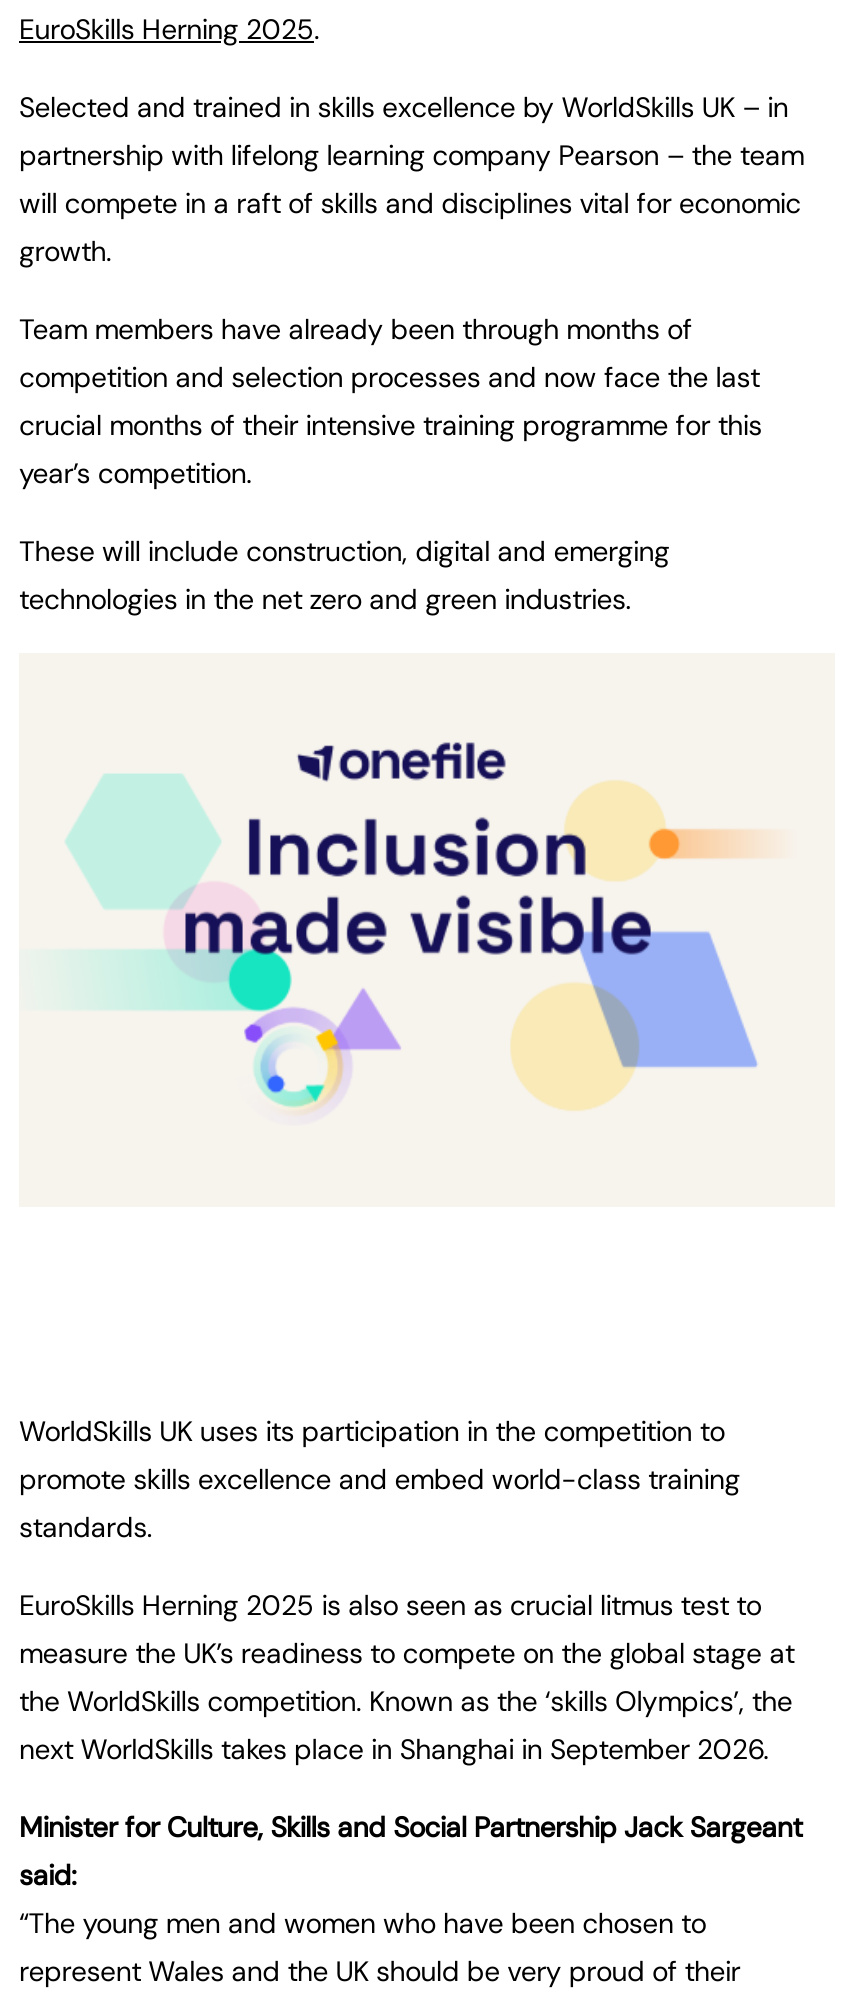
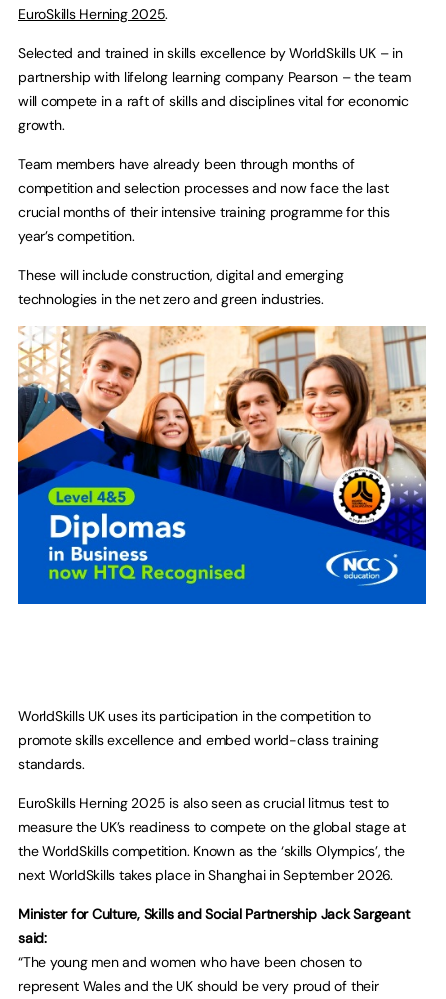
[19,652,835,1208] [image] -> [17,325,427,605] [image]

